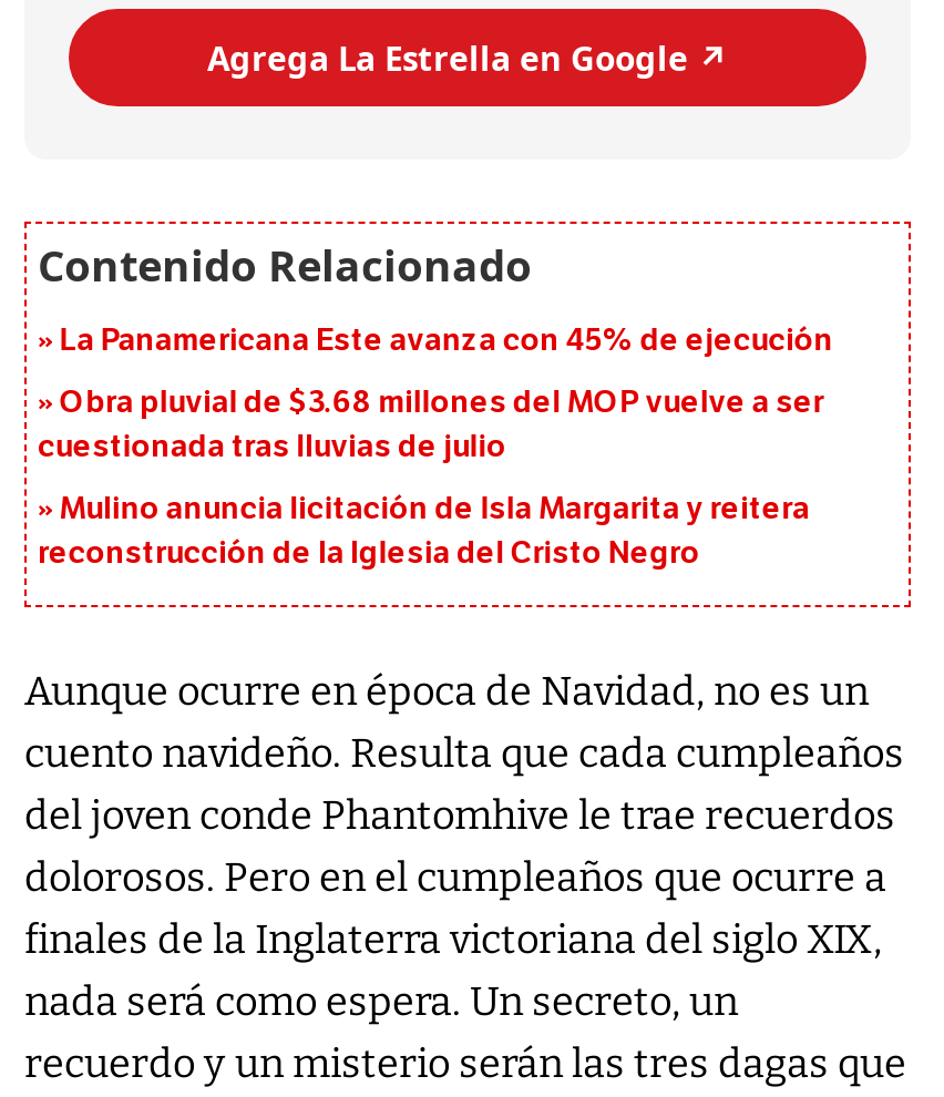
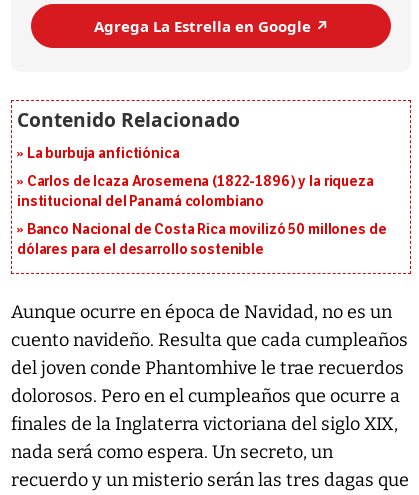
[59,322,833,360] La Panamericana Este avanza con 45% de ejecución -> [27,145,179,162] La burbuja anfictiónica
[38,385,823,467] Obra pluvial de $3.68 millones del MOP vuelve a ser | cuestionada tras lluvias de julio -> [17,173,374,210] Carlos de Icaza Arosemena (1822-1896) y la riqueza | institucional del Panamá colombiano
[38,491,809,573] Mulino anuncia licitación de Isla Margarita y reitera | reconstrucción de la Iglesia del Cristo Negro -> [17,221,386,258] Banco Nacional de Costa Rica movilizó 50 millones de | dólares para el desarrollo sostenible

